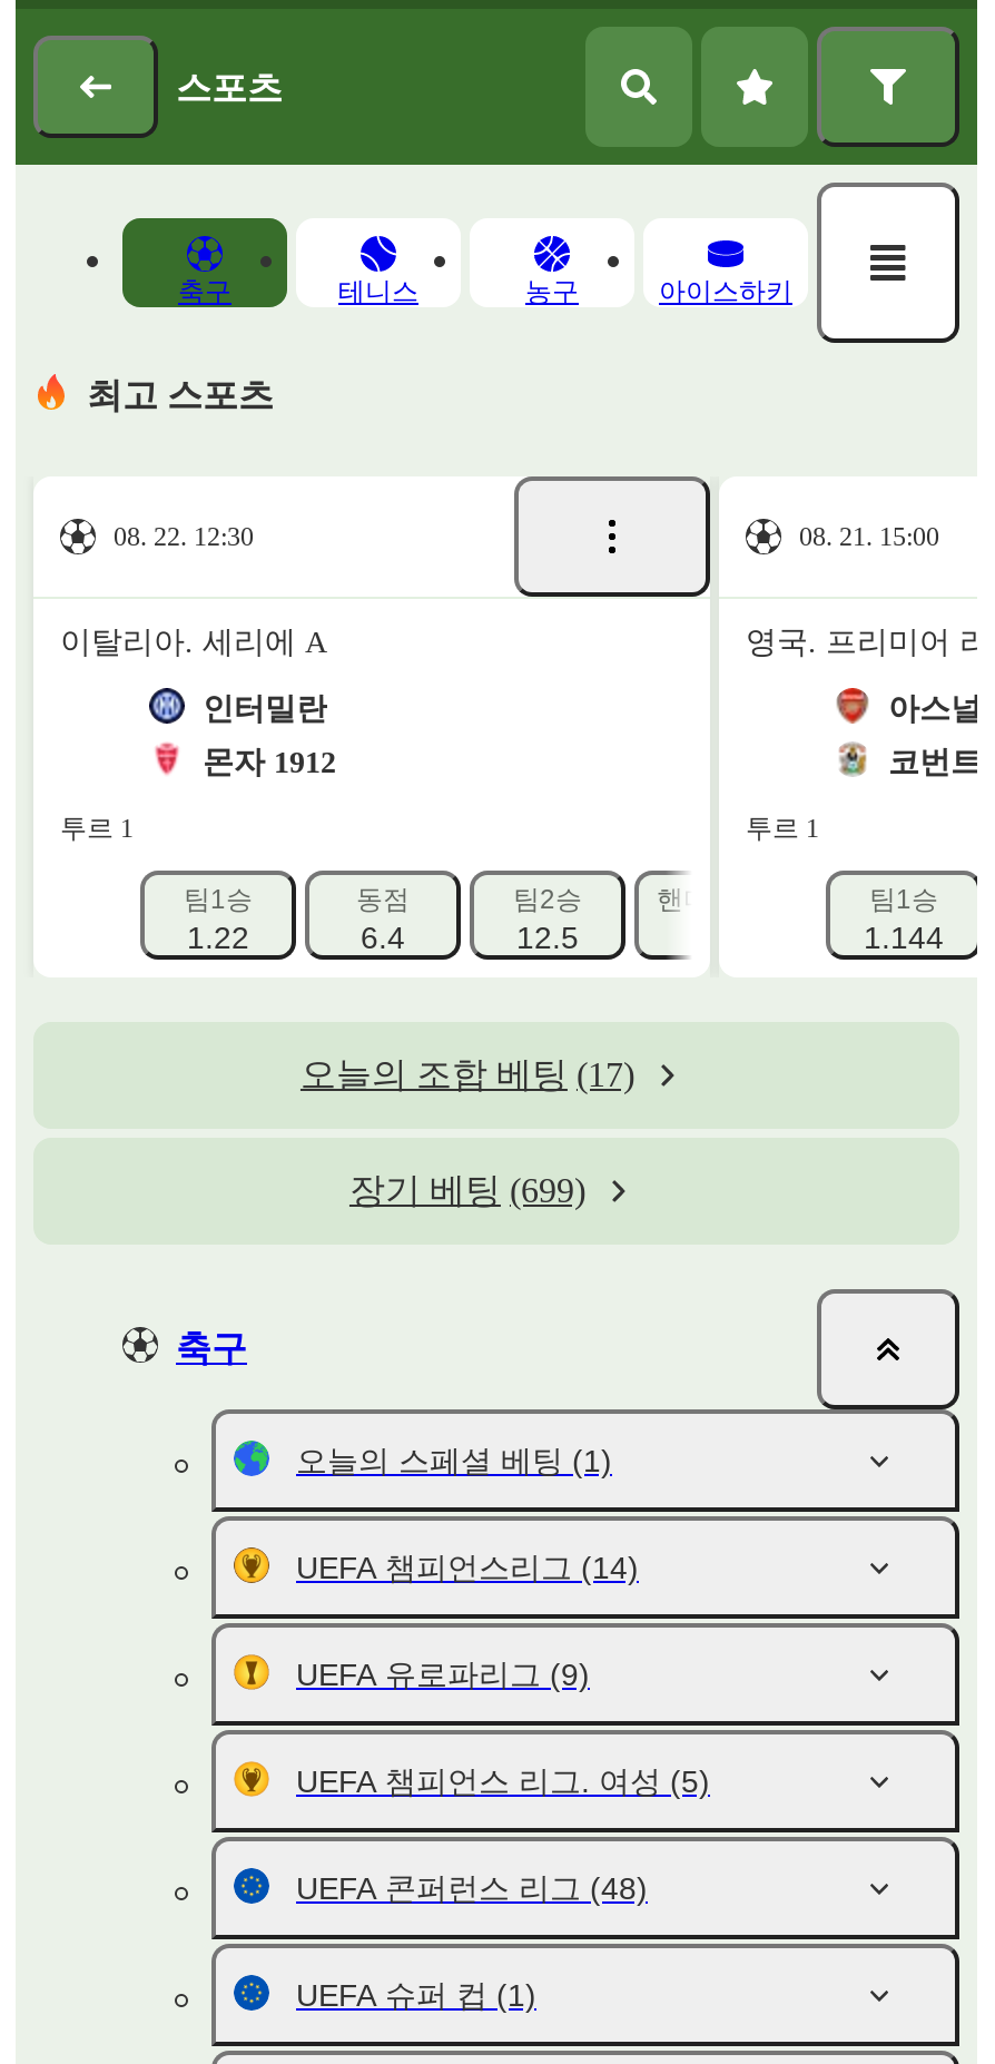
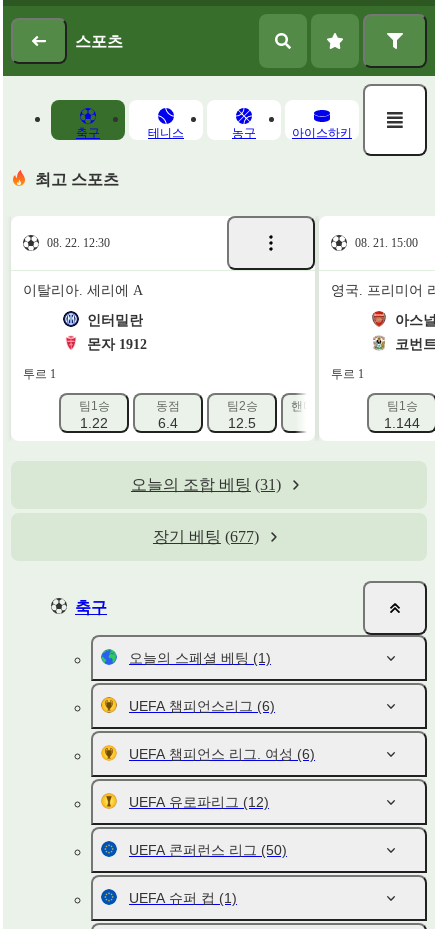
[301,1055,634,1093] 오늘의 조합 베팅 (17) -> [131,476,281,493] 오늘의 조합 베팅 (31)
[349,1171,585,1209] 장기 베팅 (699) -> [153,528,259,545] 장기 베팅 (677)
[296,1550,639,1585] UEFA 챔피언스리그 (14) -> [129,698,275,714] UEFA 챔피언스리그 (6)
[296,1657,590,1692] UEFA 유로파리그 (9) -> [129,746,315,762] UEFA 챔피언스 리그. 여성 (6)
[296,1763,710,1799] UEFA 챔피언스 리그. 여성 (5) -> [129,794,269,810] UEFA 유로파리그 (12)
[296,1870,648,1906] UEFA 콘퍼런스 리그 (48) -> [129,842,287,858] UEFA 콘퍼런스 리그 (50)

